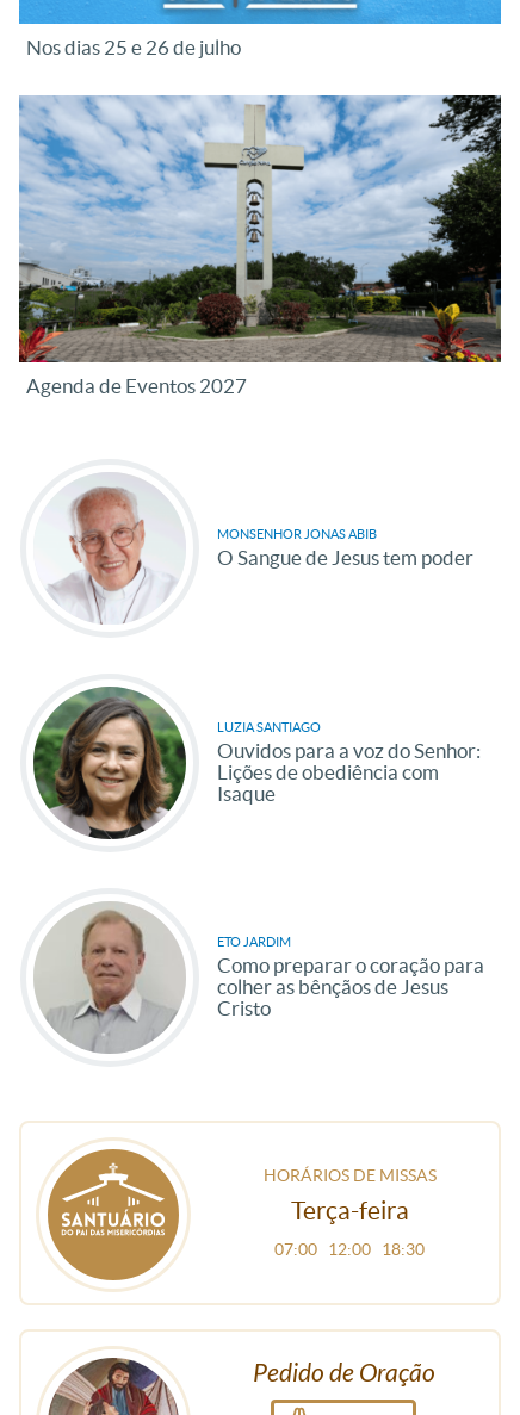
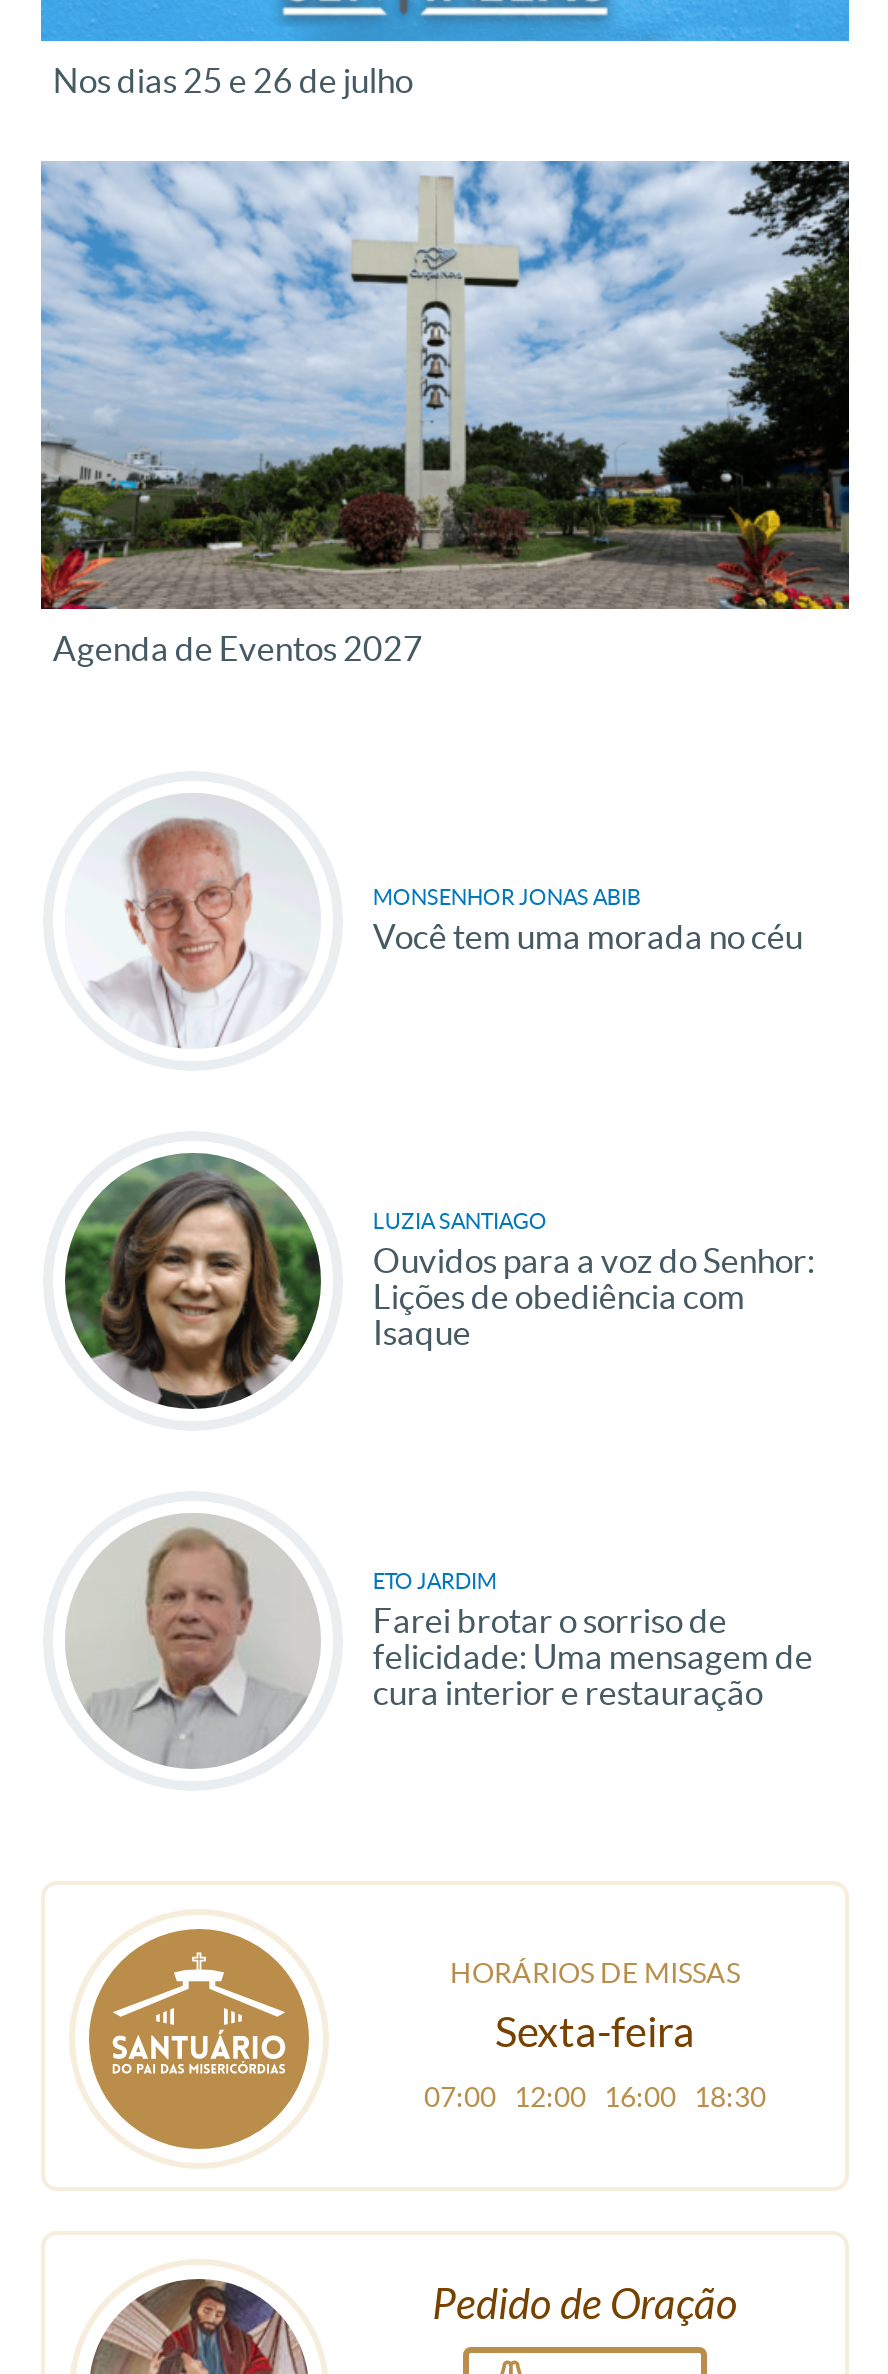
[217,546,473,569] O Sangue de Jesus tem poder -> [373,916,803,954] Você tem uma morada no céu
[217,954,484,1019] Como preparar o coração para | colher as bênçãos de Jesus | Cristo -> [373,1600,813,1710] Farei brotar o sorriso de | felicidade: Uma mensagem de | cura interior e restauração
[290,1197,408,1225] Terça-feira -> [495,2008,695,2054] Sexta-feira
[274,1240,425,1259] 07:00 12:00 18:30 -> [424,2080,766,2112] 07:00 12:00 16:00 18:30

